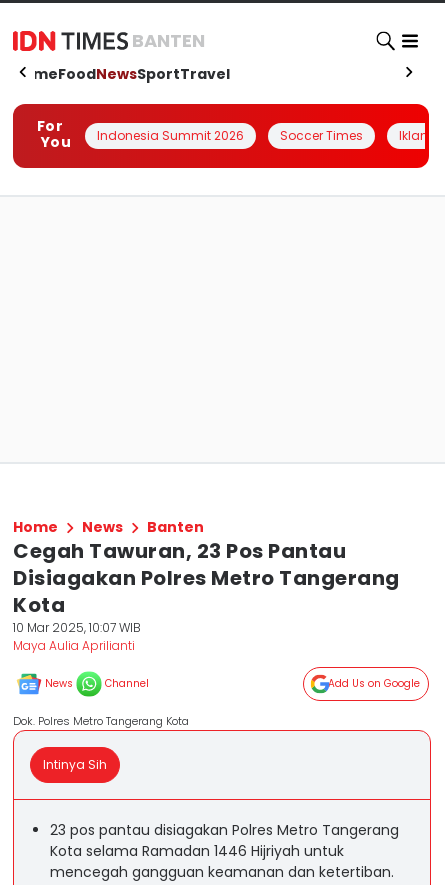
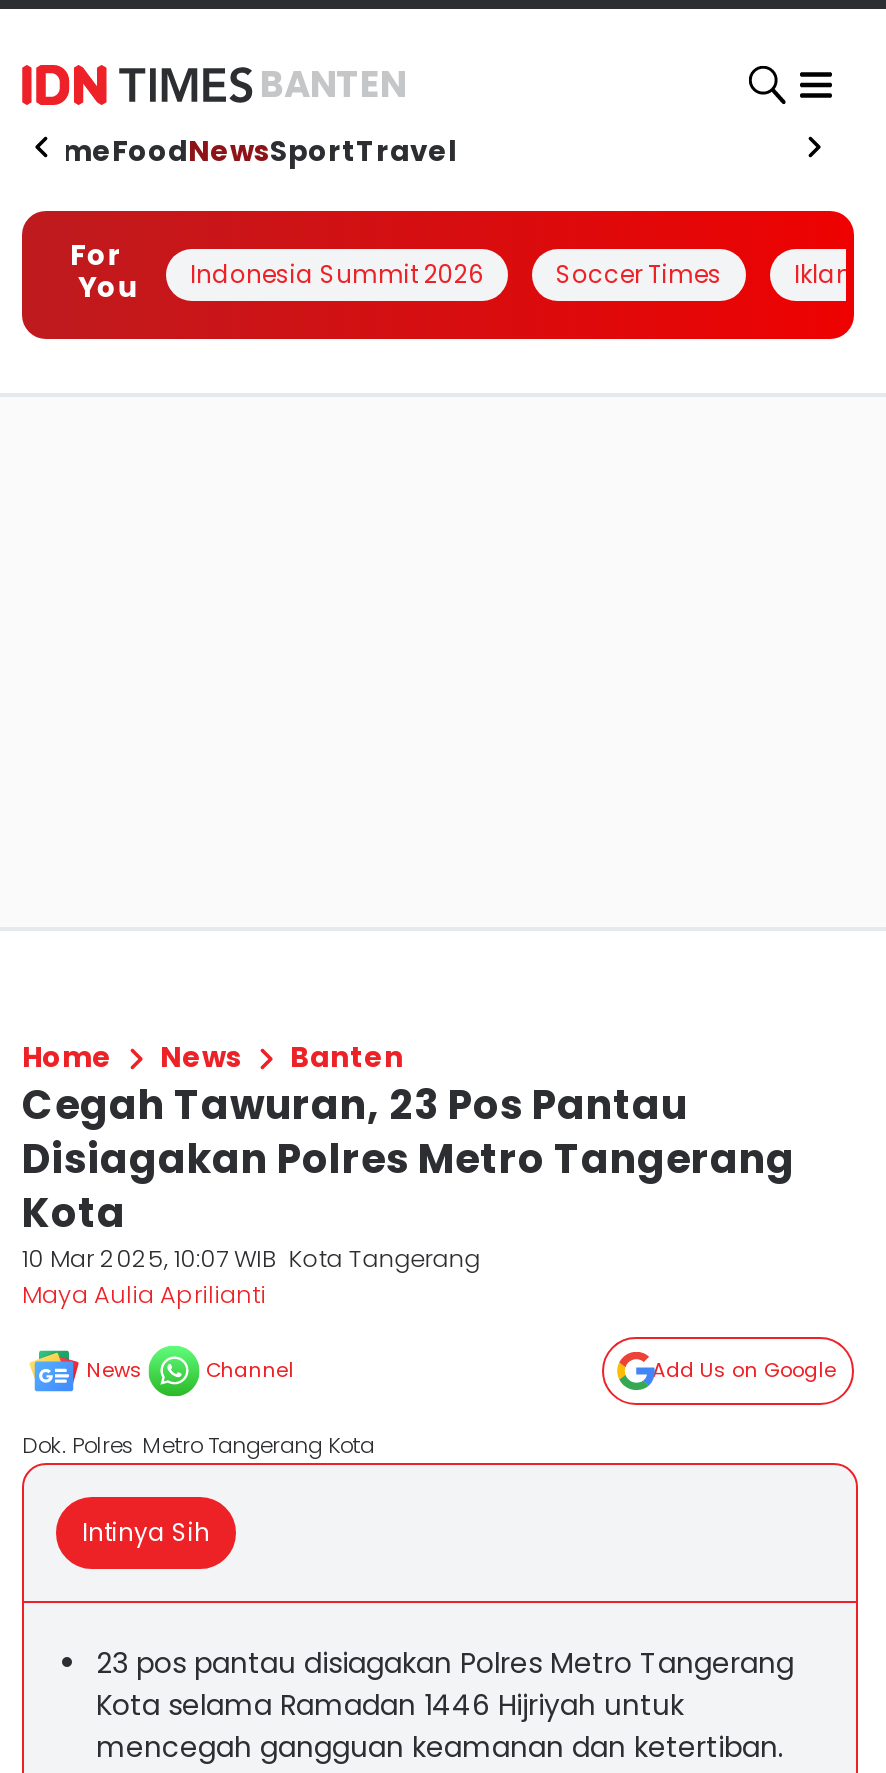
[13,619,141,636] 10 Mar 2025, 10:07 WIB -> [22,1241,480,1275] 10 Mar 2025, 10:07 WIB Kota Tangerang

